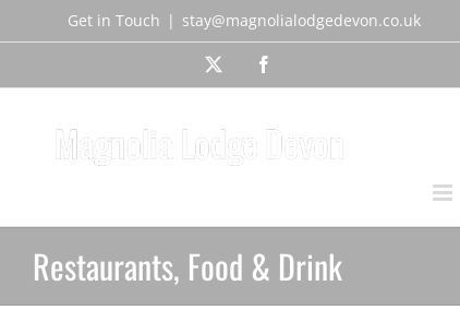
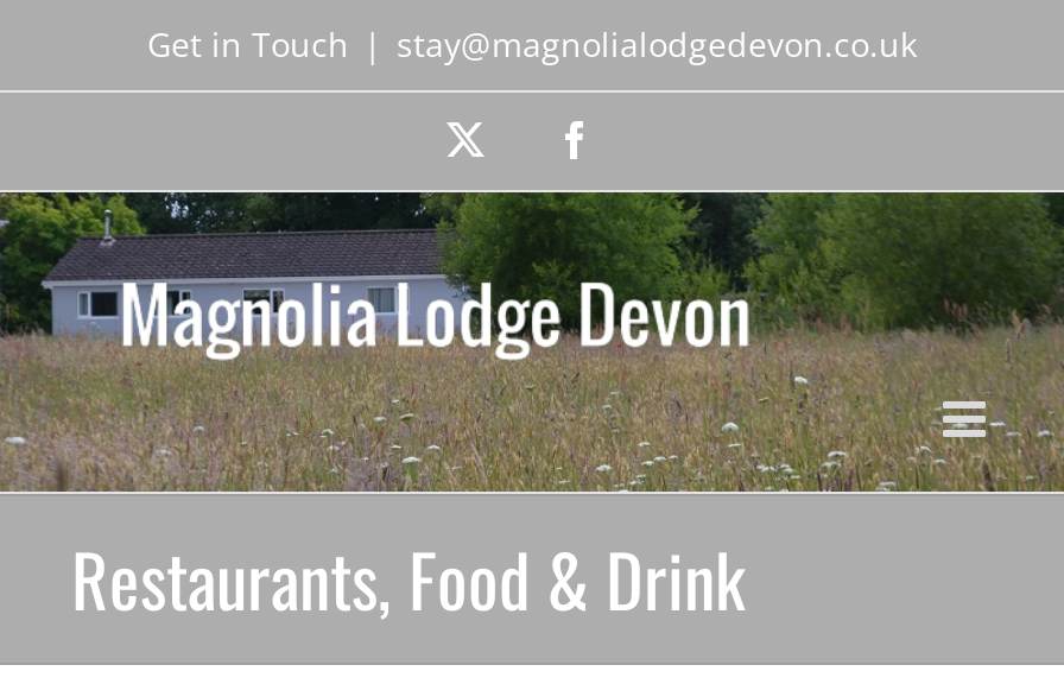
none -> [7,190,1057,494] [image]

